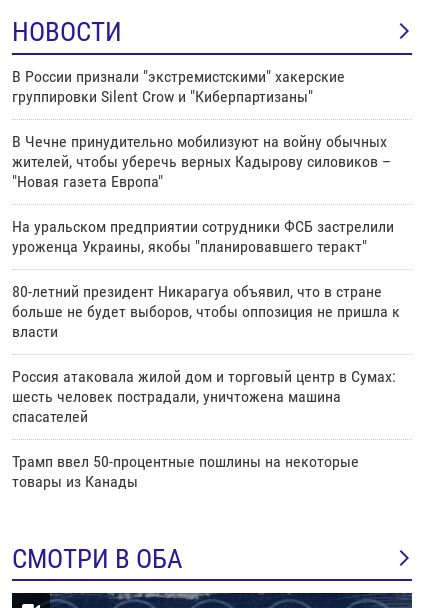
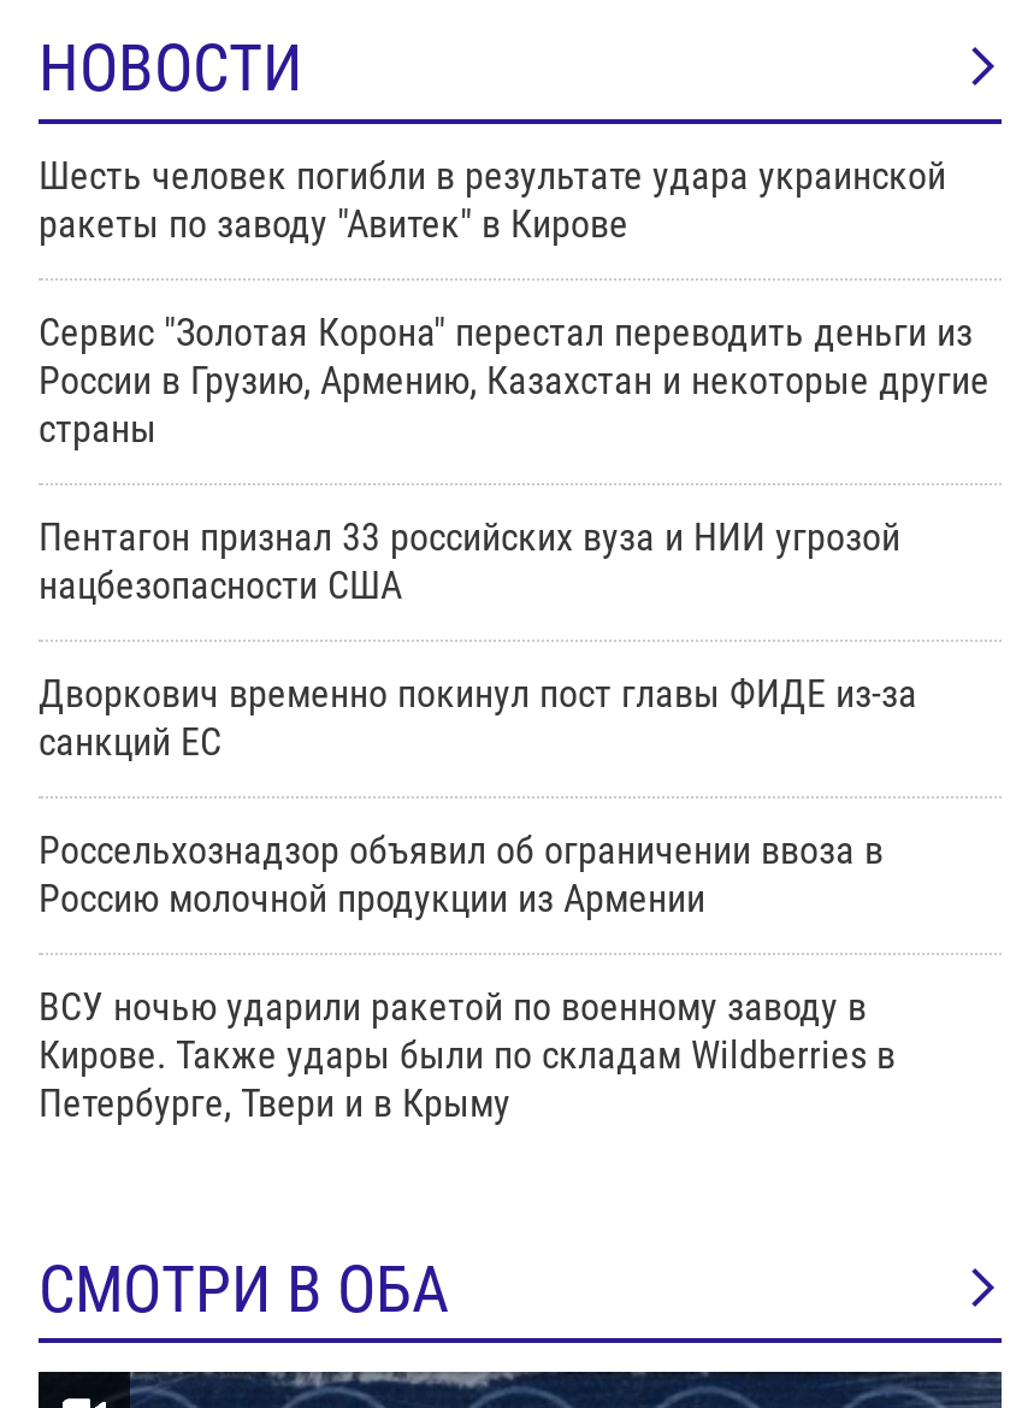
[12,67,345,106] В России признали "экстремистскими" хакерские | группировки Silent Crow и "Киберпартизаны" -> [39,152,946,246] Шесть человек погибли в результате удара украинской | ракеты по заводу "Авитек" в Кирове
[12,132,391,191] В Чечне принудительно мобилизуют на войну обычных | жителей, чтобы уберечь верных Кадырову силовиков – | "Новая газета Европа" -> [39,309,990,451] Сервис "Золотая Корона" перестал переводить деньги из | России в Грузию, Армению, Казахстан и некоторые другие | страны
[12,217,394,256] На уральском предприятии сотрудники ФСБ застрелили | уроженца Украины, якобы "планировавшего теракт" -> [39,514,900,608] Пентагон признал 33 российских вуза и НИИ угрозой | нацбезопасности США
[12,282,400,341] 80-летний президент Никарагуа объявил, что в стране | больше не будет выборов, чтобы оппозиция не пришла к | власти -> [39,670,917,764] Дворкович временно покинул пост главы ФИДЕ из-за | санкций ЕС
[12,367,396,426] Россия атаковала жилой дом и торговый центр в Сумах: | шесть человек пострадали, уничтожена машина | спасателей -> [39,827,884,921] Россельхознадзор объявил об ограничении ввоза в | Россию молочной продукции из Армении
[12,452,359,491] Трамп ввел 50-процентные пошлины на некоторые | товары из Канады -> [39,983,896,1125] ВСУ ночью ударили ракетой по военному заводу в | Кирове. Также удары были по складам Wildberries в | Петербурге, Твери и в Крыму

